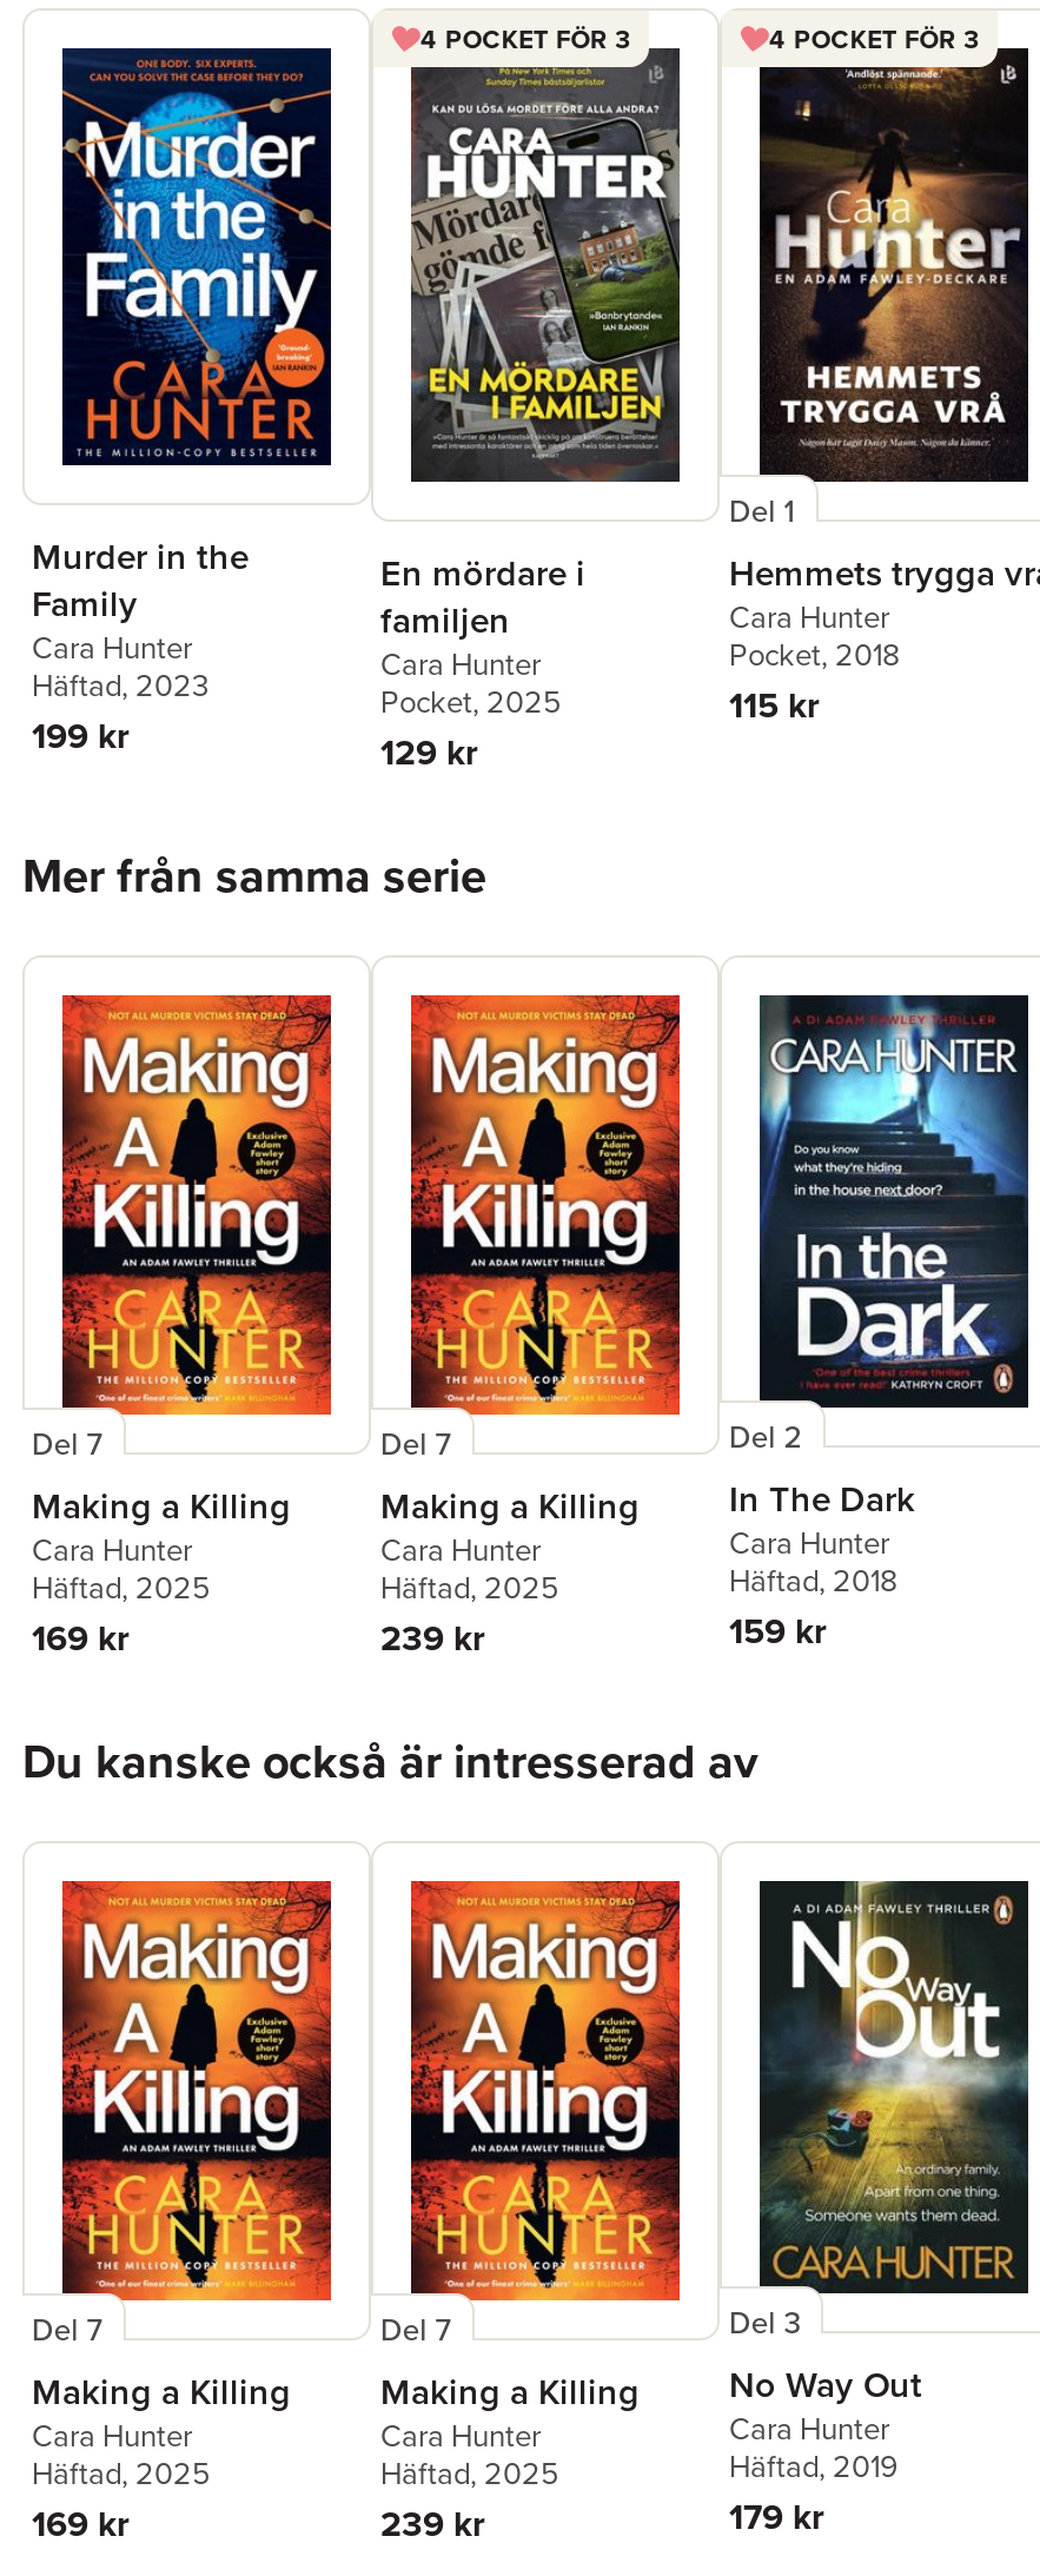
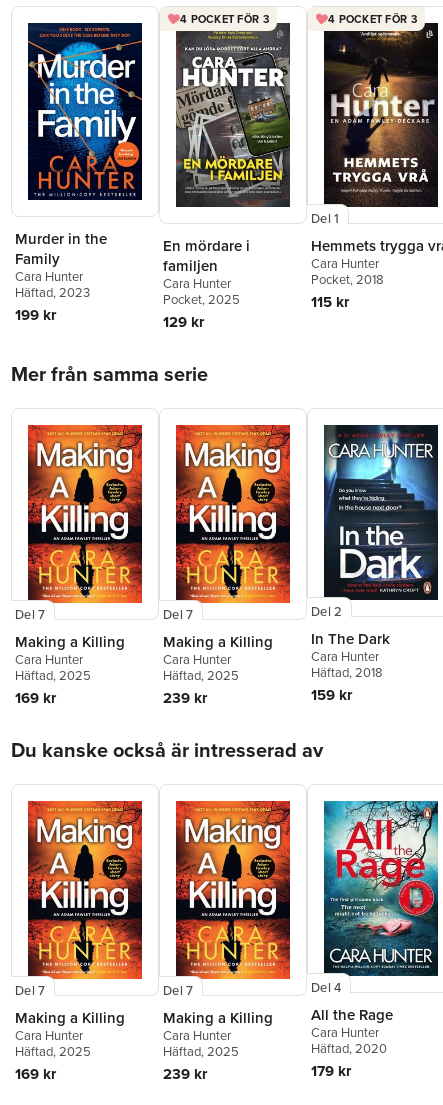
[729,1879,1031,2409] [image] | Del 3 | No Way Out -> [311,800,439,1025] [image] | Del 4 | All the Rage
[729,2444,899,2486] Häftad, 2019 -> [311,1039,387,1058] Häftad, 2020

